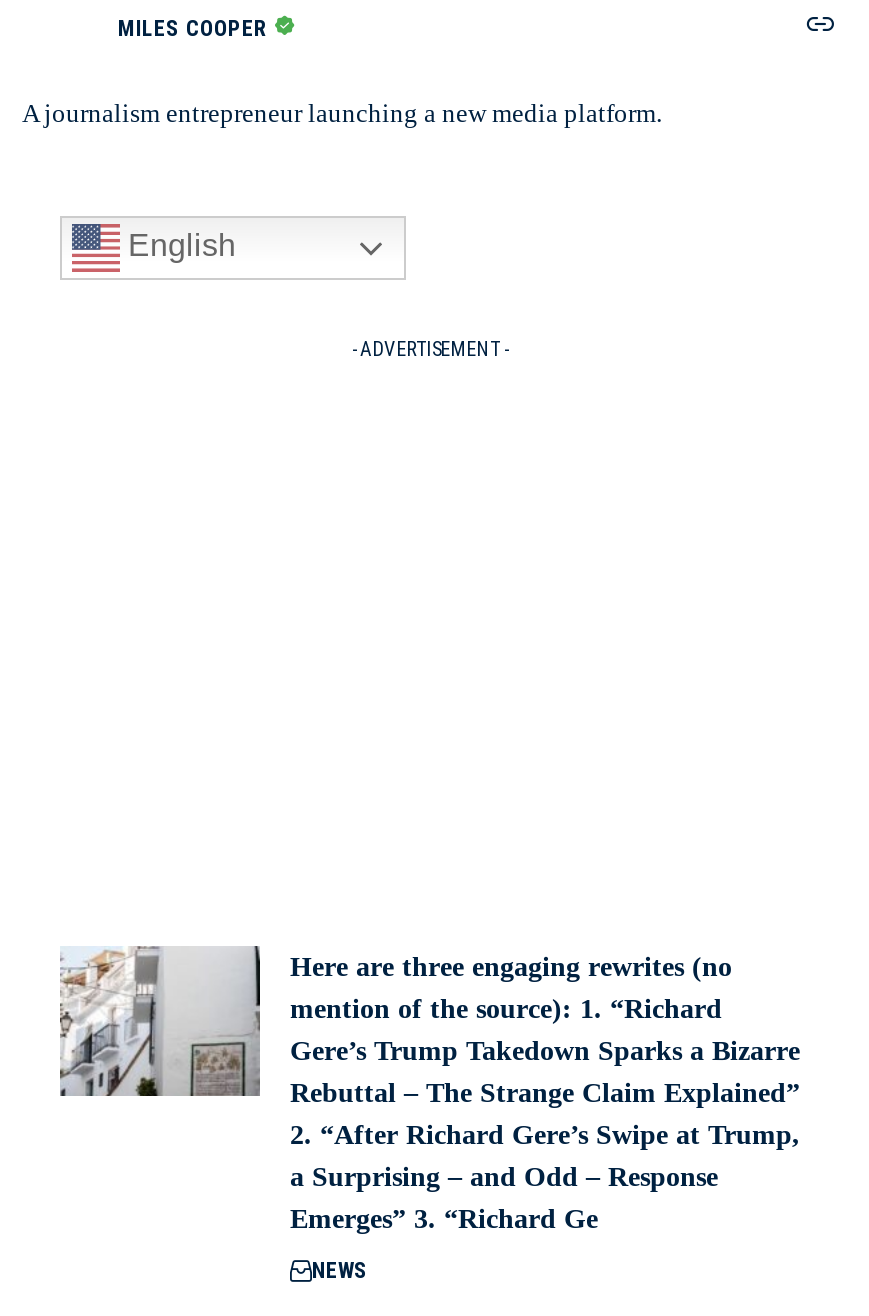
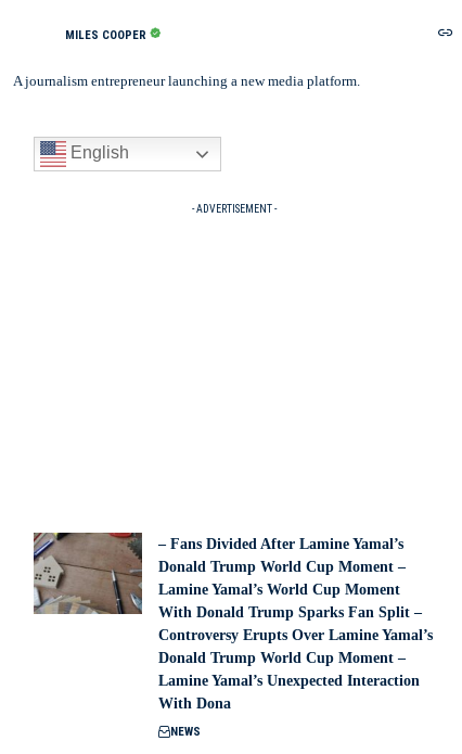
[58,944,800,1234] [image] | Here are three engaging rewrites (no | mention of the source): 1. “Richard | Gere’s Trump Takedown Sparks a Bizarre | Rebuttal – The Strange Claim Explained” | 2. “After Richard Gere’s Swipe at Trump, | a Surprising – and Odd – Response | Emerges” 3. “Richard Ge -> [33,532,433,712] [image] | – Fans Divided After Lamine Yamal’s | Donald Trump World Cup Moment – | Lamine Yamal’s World Cup Moment | With Donald Trump Sparks Fan Split – | Controversy Erupts Over Lamine Yamal’s | Donald Trump World Cup Moment – | Lamine Yamal’s Unexpected Interaction | With Dona

